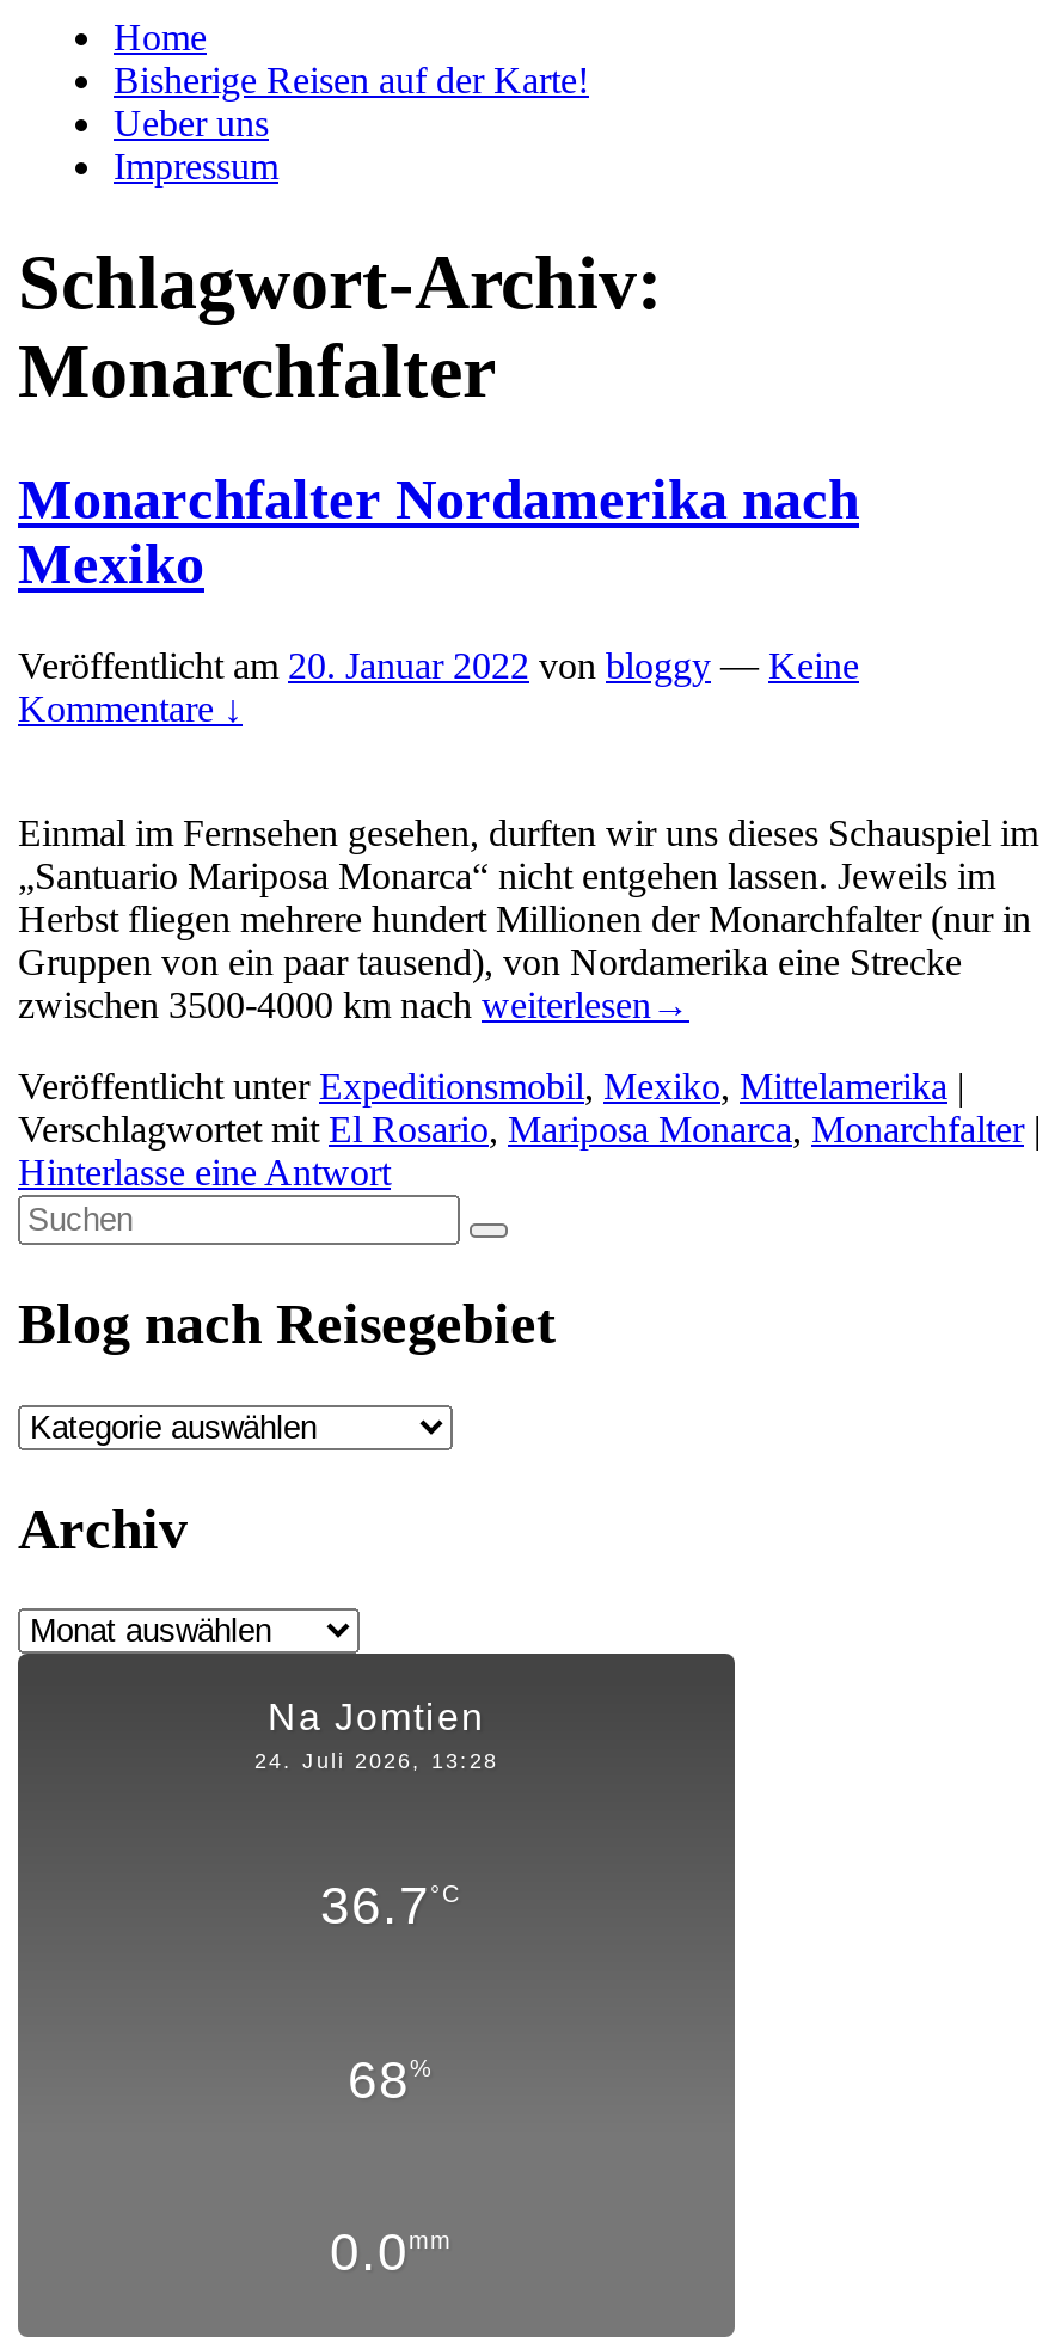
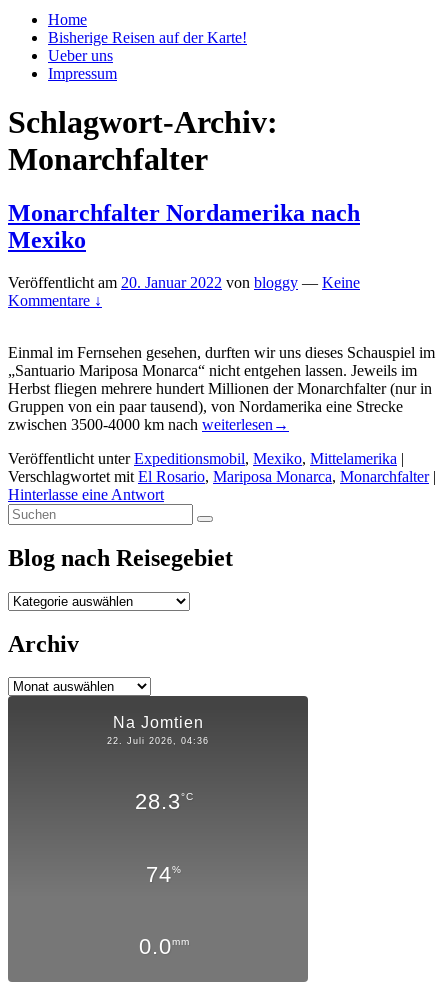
[254,1750,498,1774] 24. Juli 2026, 13:28 -> [107,736,209,746] 22. Juli 2026, 04:36
[320,1877,461,1937] 36.7°C -> [134,789,193,814] 28.3°C
[348,2050,434,2110] 68% -> [146,862,182,887] 74%

